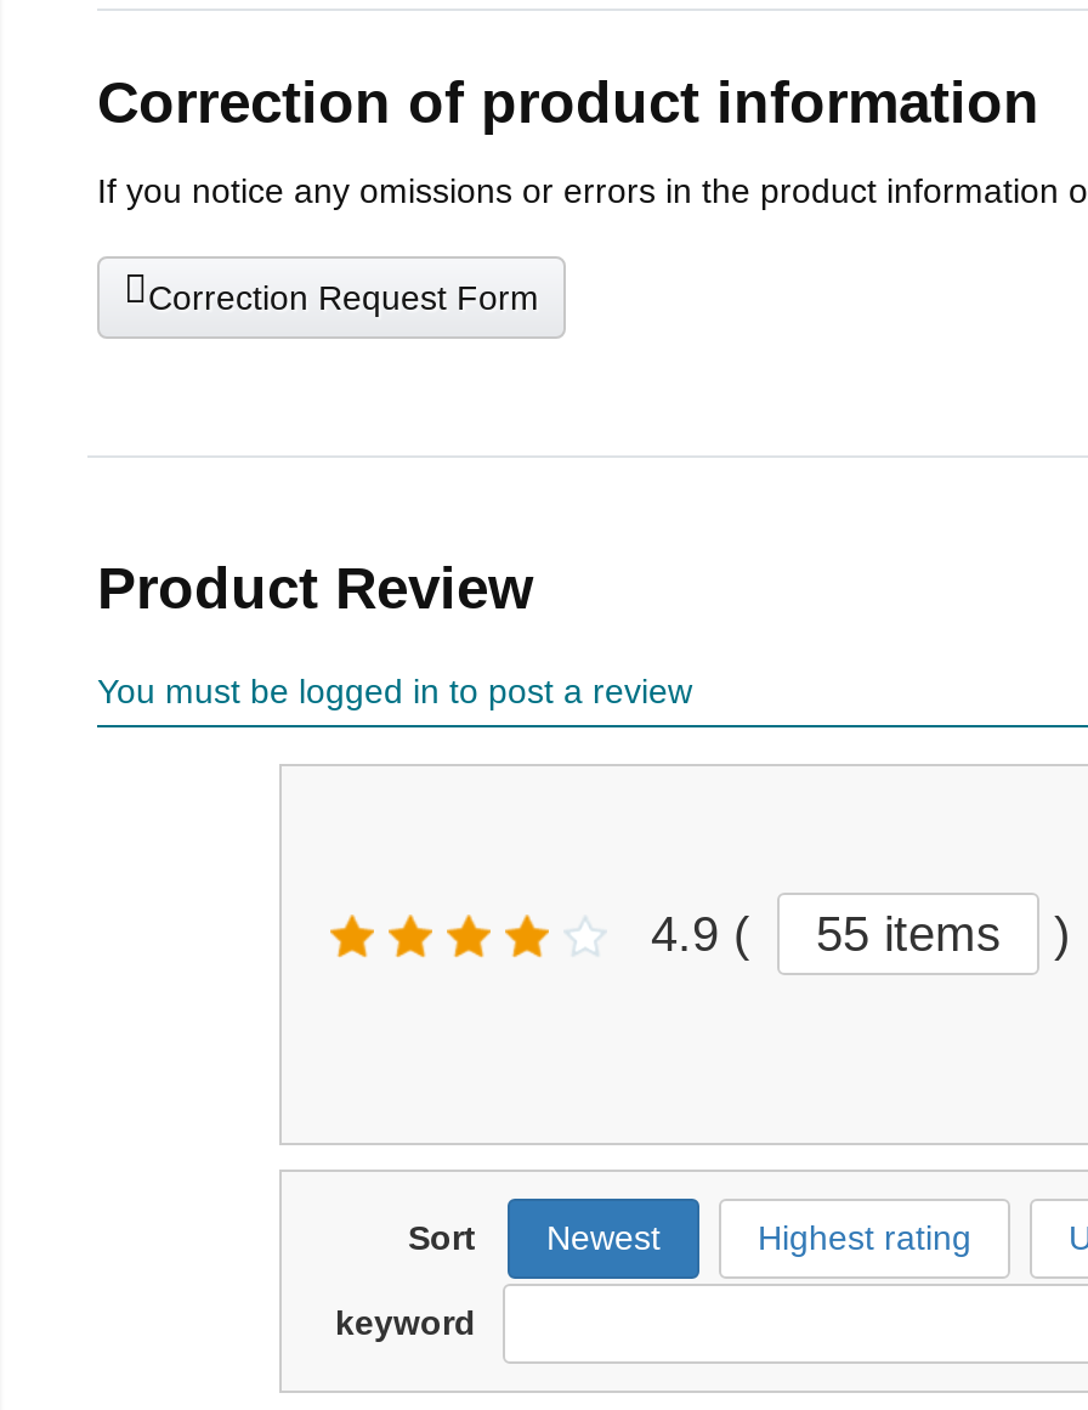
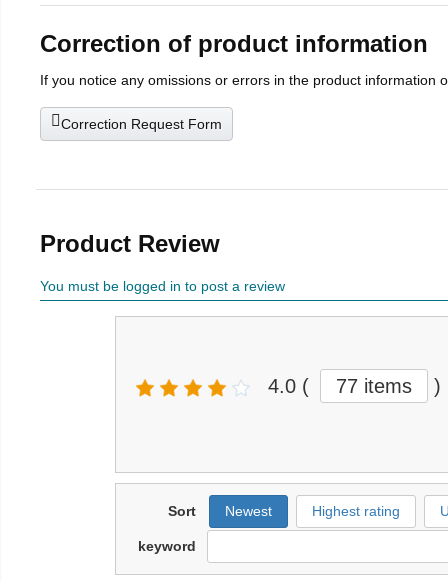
[636,907,765,961] 4.9 ( -> [262,375,315,397] 4.0 (
[816,907,1001,961] 55 items -> [336,375,412,397] 77 items

